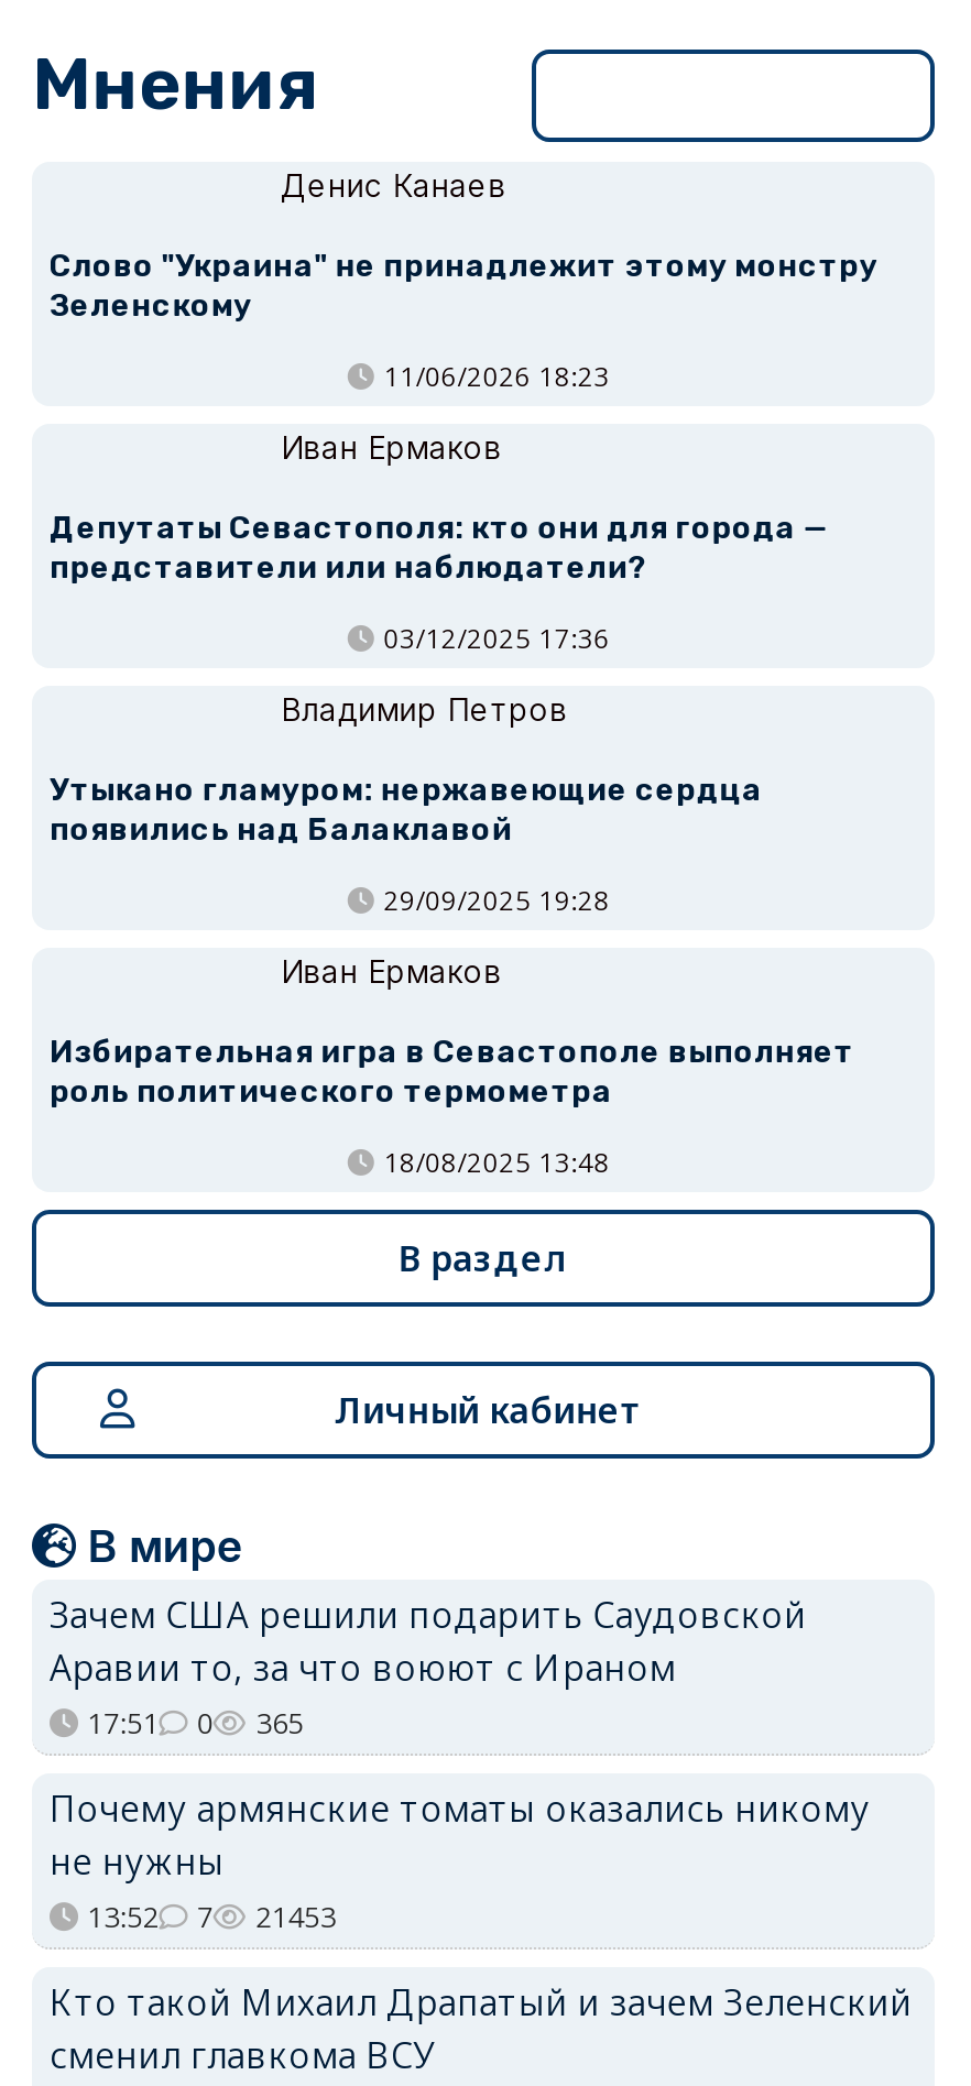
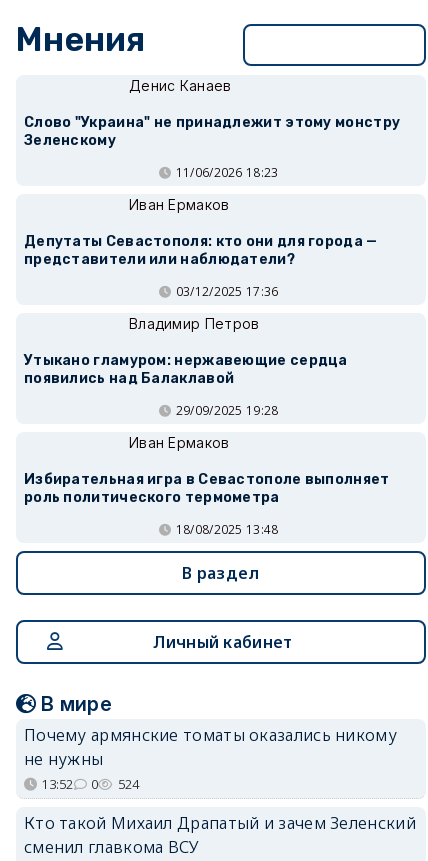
[50,1590,807,1742] Зачем США решили подарить Саудовской | Аравии то, за что воюют с Ираном | 17:51 | 0 | 365 -> none
[197,1896,213,1936] 7 -> [91,775,98,793] 0
[256,1896,336,1936] 21453 -> [118,775,140,793] 524

